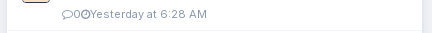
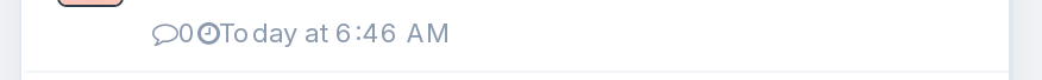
[90,7,207,21] Yesterday at 6:28 AM -> [219,16,450,49] Today at 6:46 AM

